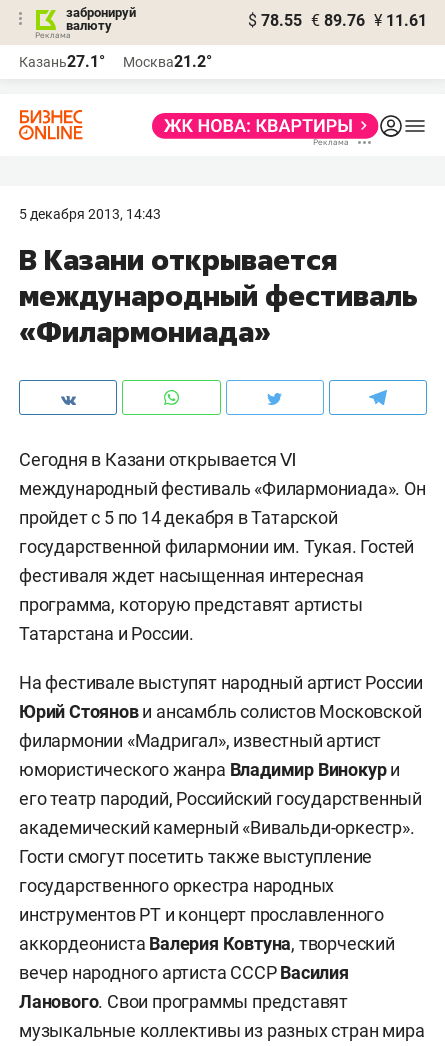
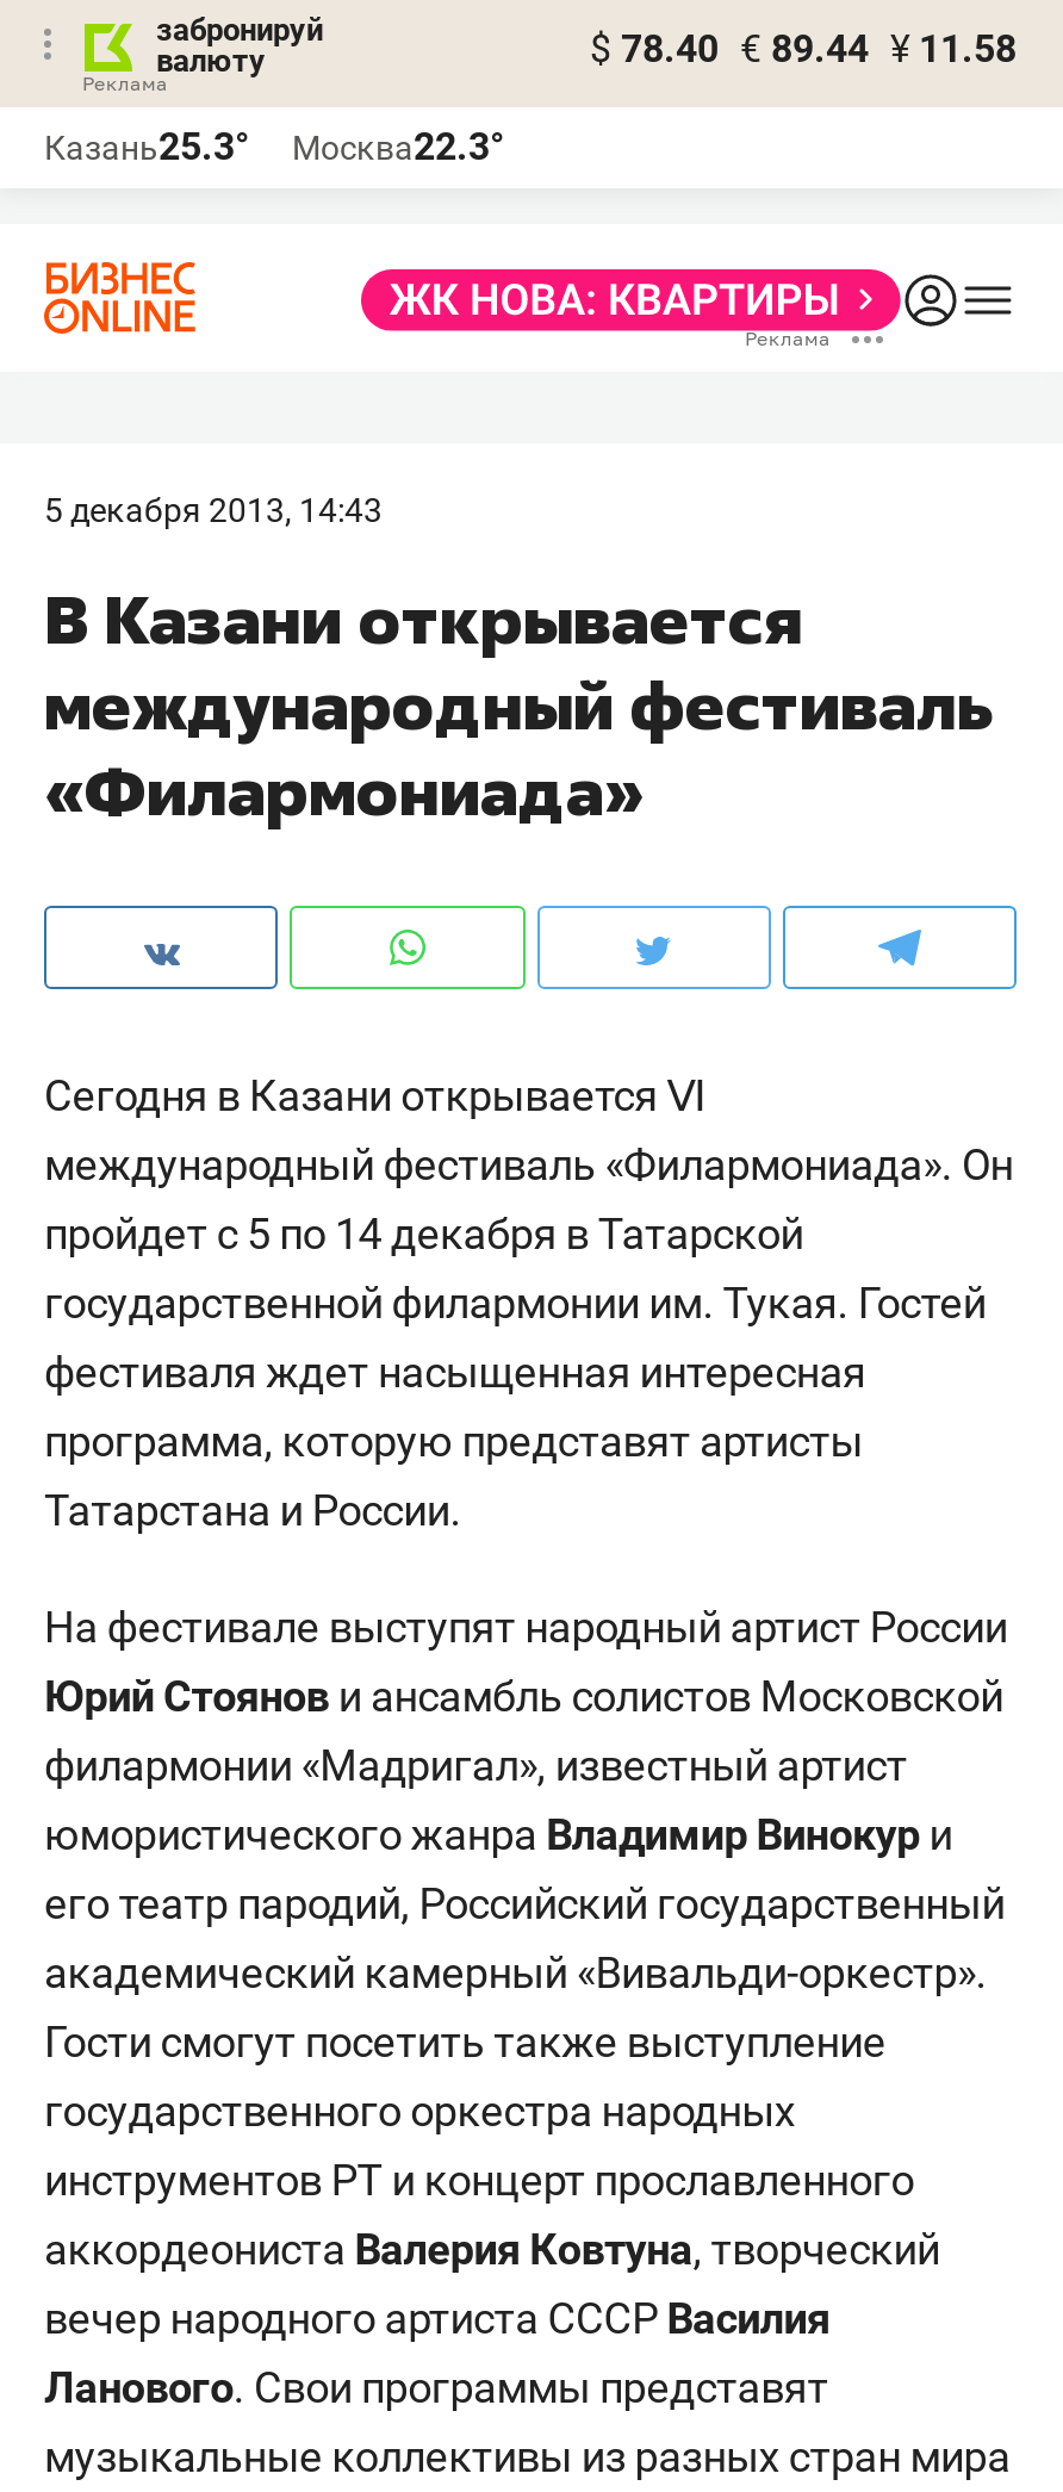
[248,11,427,30] $ 78.55 € 89.76 ¥ 11.61 -> [590,26,1017,72] $ 78.40 € 89.44 ¥ 11.58
[19,52,105,71] Казань27.1° -> [44,124,249,169] Казань25.3°
[123,52,212,71] Москва21.2° -> [292,124,504,169] Москва22.3°

